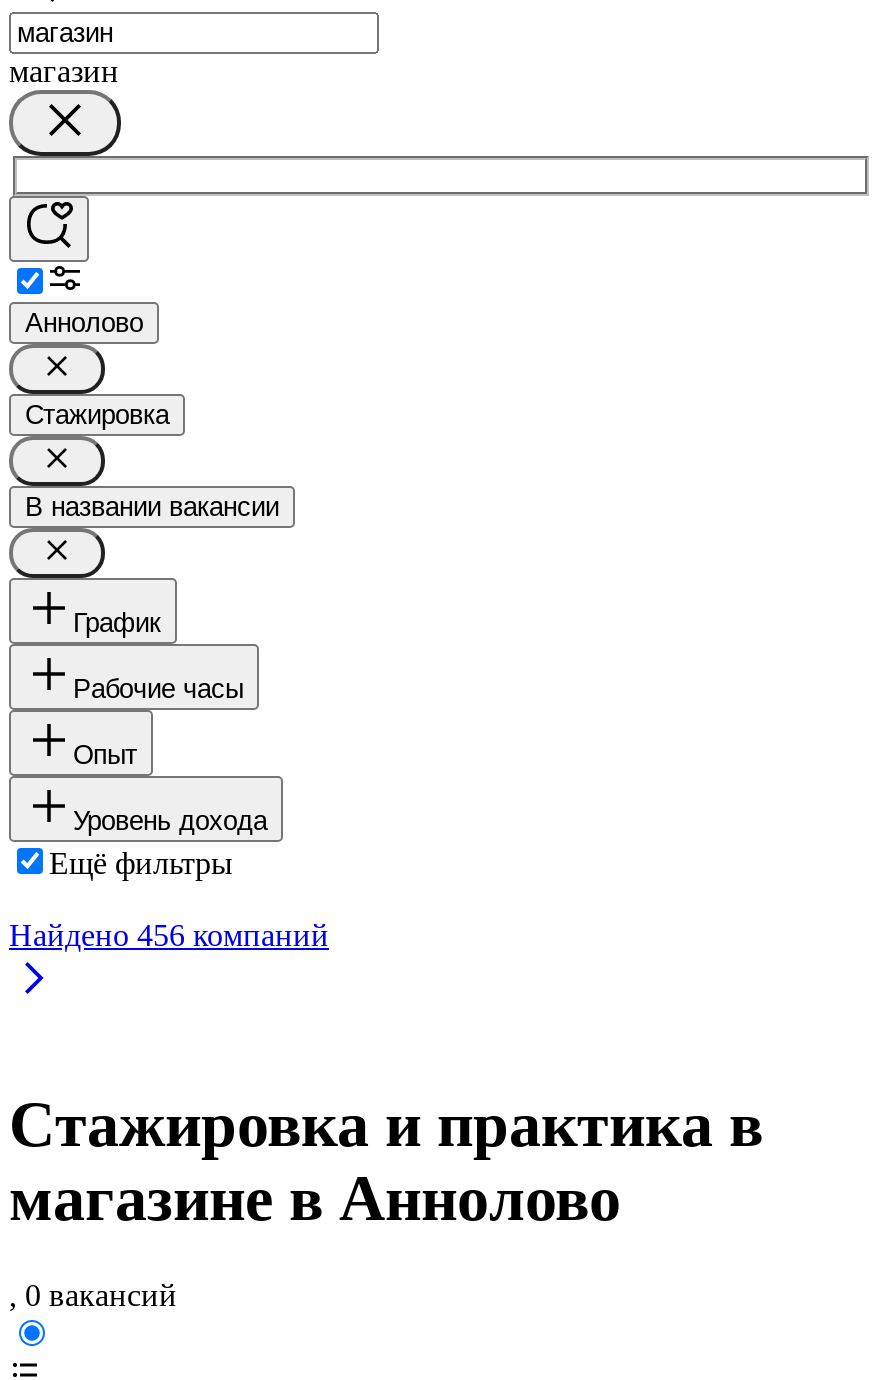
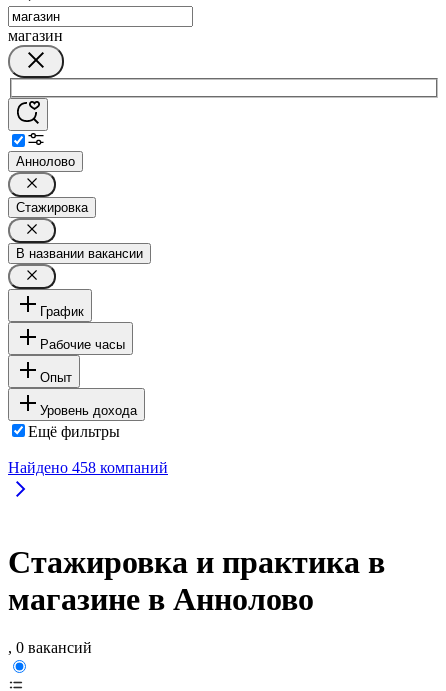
[9,917,329,951] Найдено 456 компаний -> [8,459,168,476] Найдено 458 компаний

